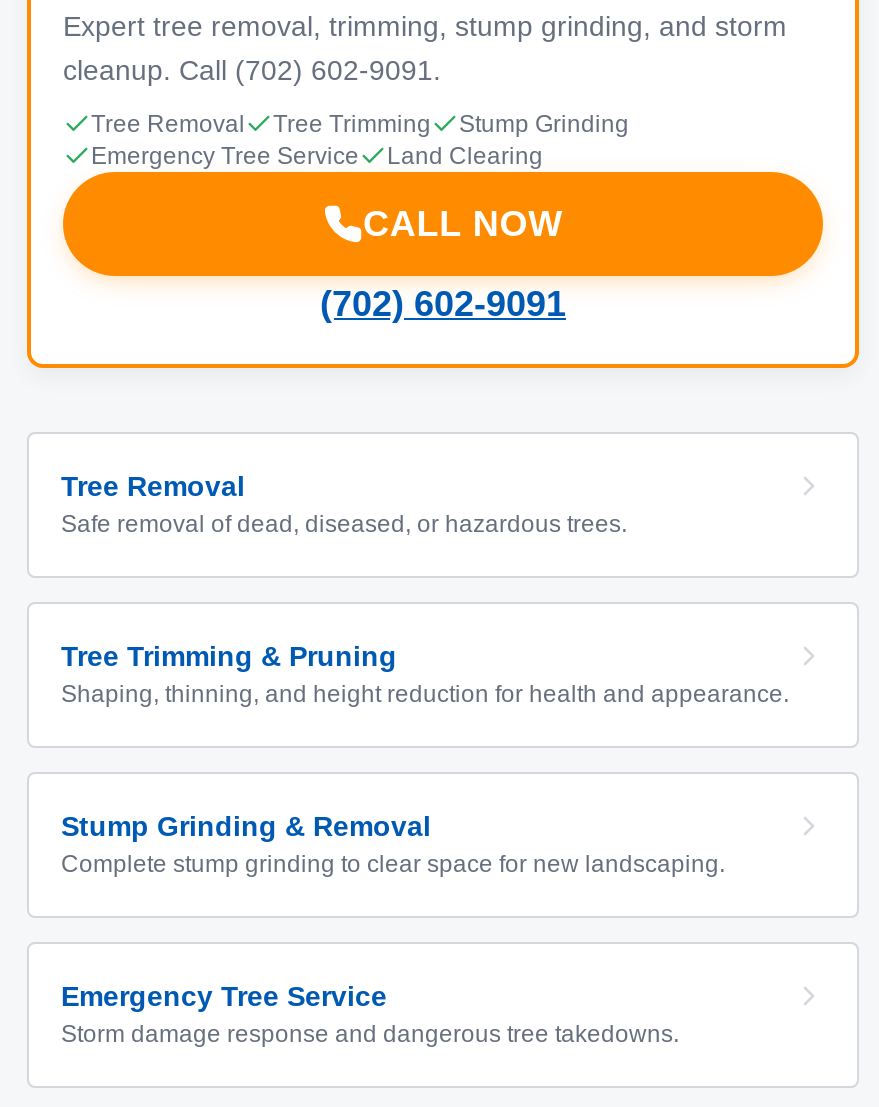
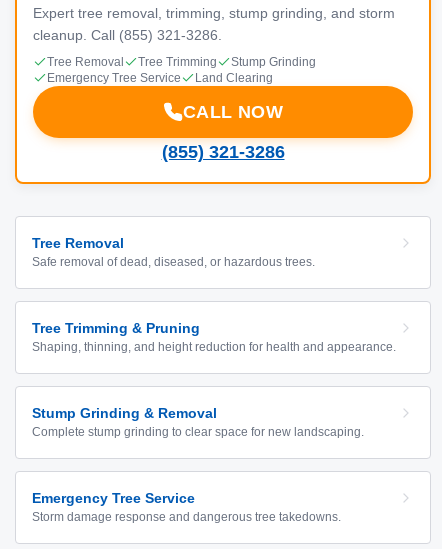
[63,54,441,86] cleanup. Call (702) 602-9091. -> [33,27,222,43] cleanup. Call (855) 321-3286.
[320,284,566,324] (702) 602-9091 -> [161,142,284,162] (855) 321-3286

